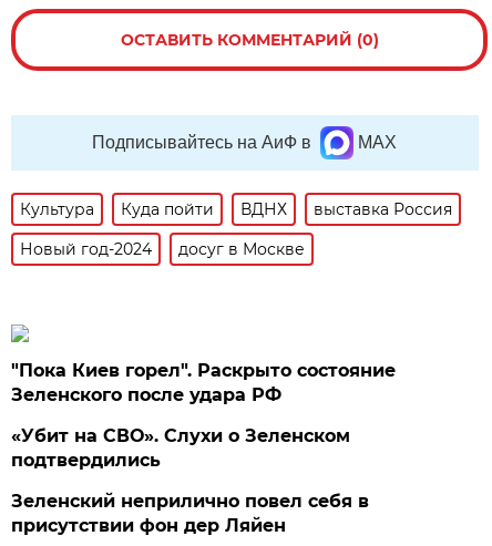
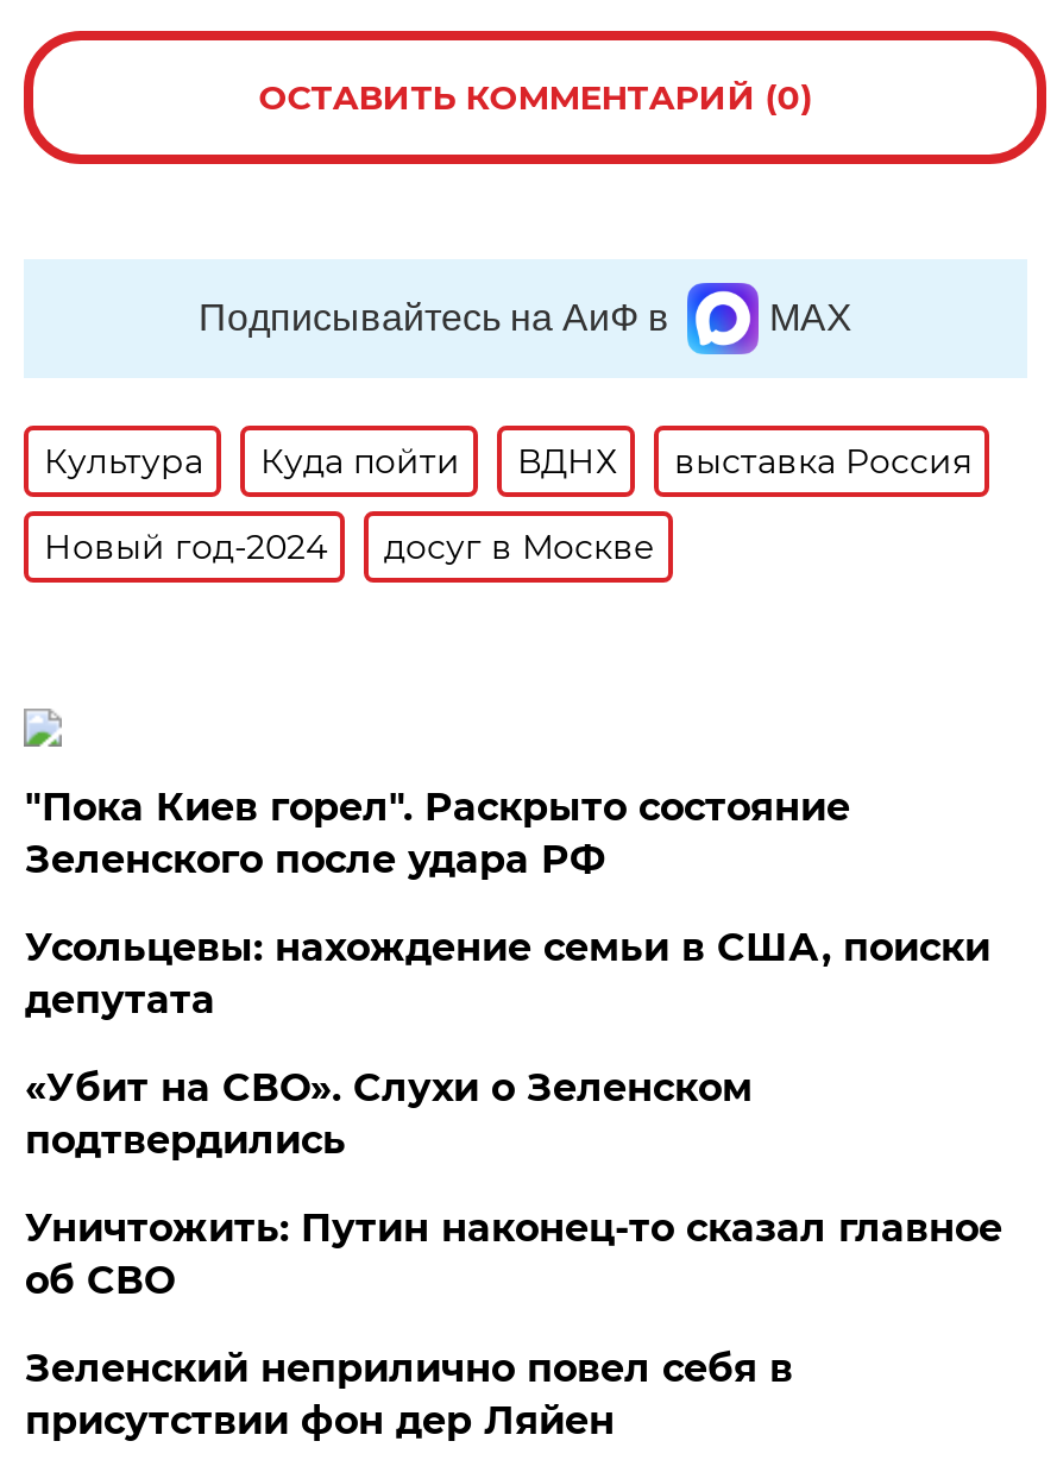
none -> [25,926,990,1024] Усольцевы: нахождение семьи в США, поиски | депутата
none -> [25,1207,1002,1304] Уничтожить: Путин наконец-то сказал главное | об СВО

